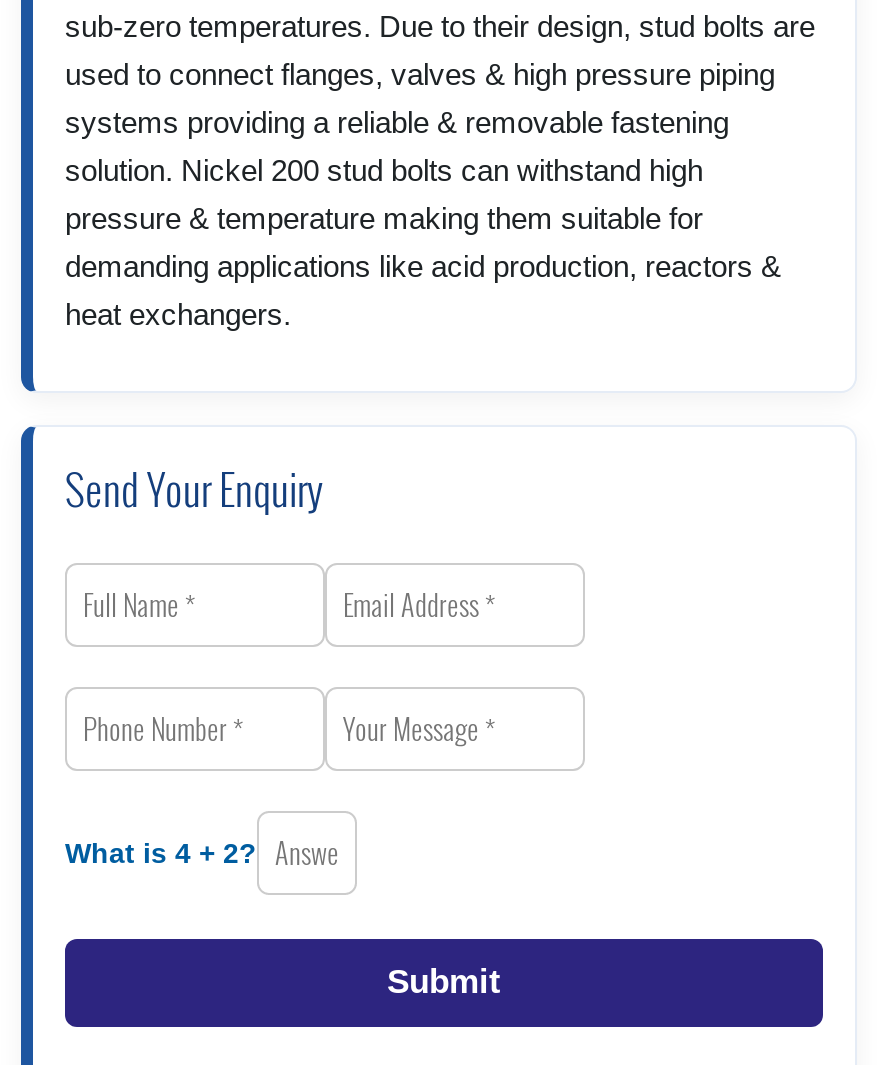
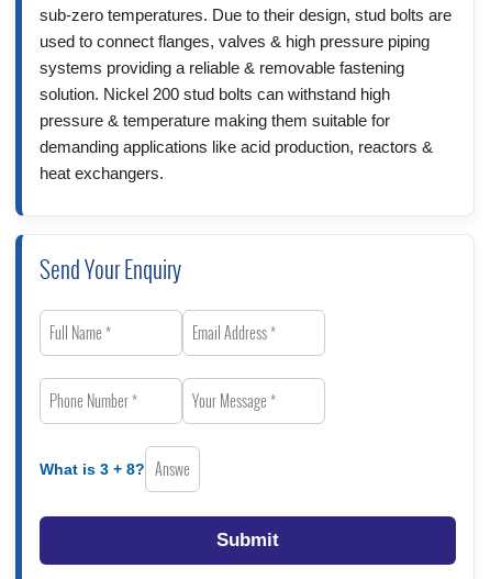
[65,837,257,869] What is 4 + 2? -> [40,460,145,478] What is 3 + 8?

